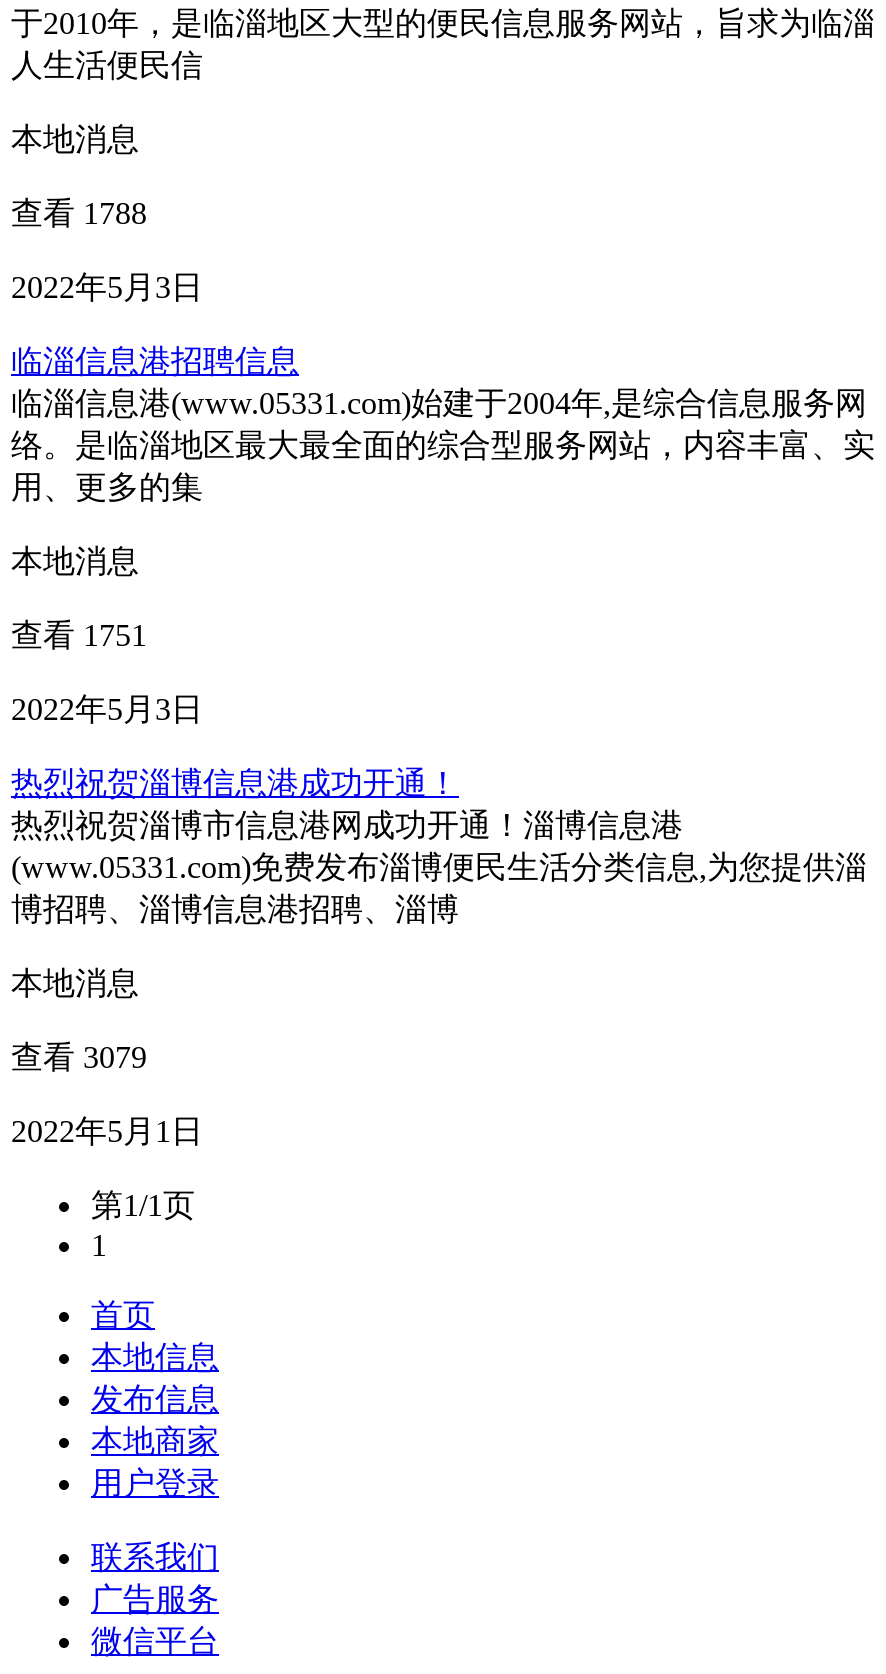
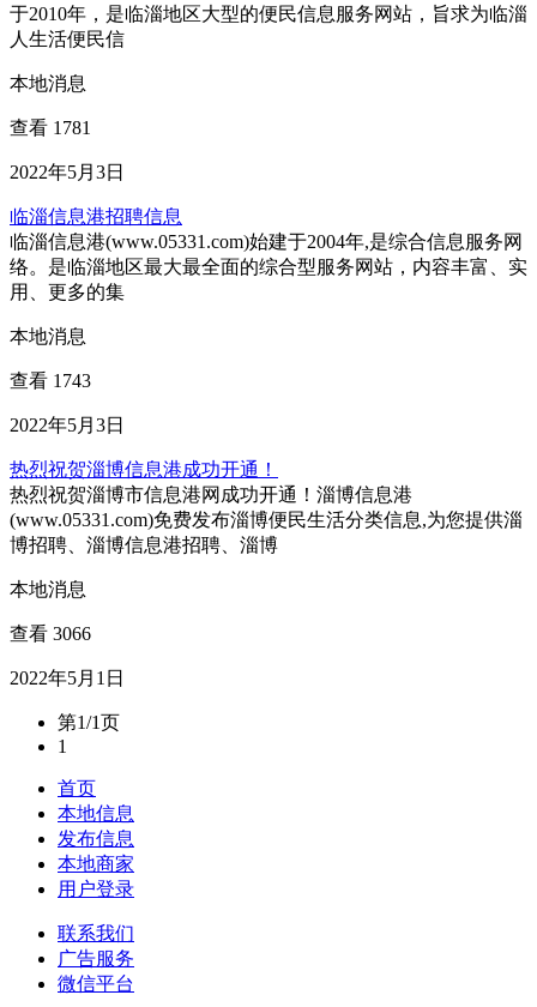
[11,196,147,230] 查看 1788 -> [10,117,91,138] 查看 1781
[11,618,147,652] 查看 1751 -> [10,370,91,391] 查看 1743
[11,1040,147,1074] 查看 3079 -> [10,623,91,644] 查看 3066

